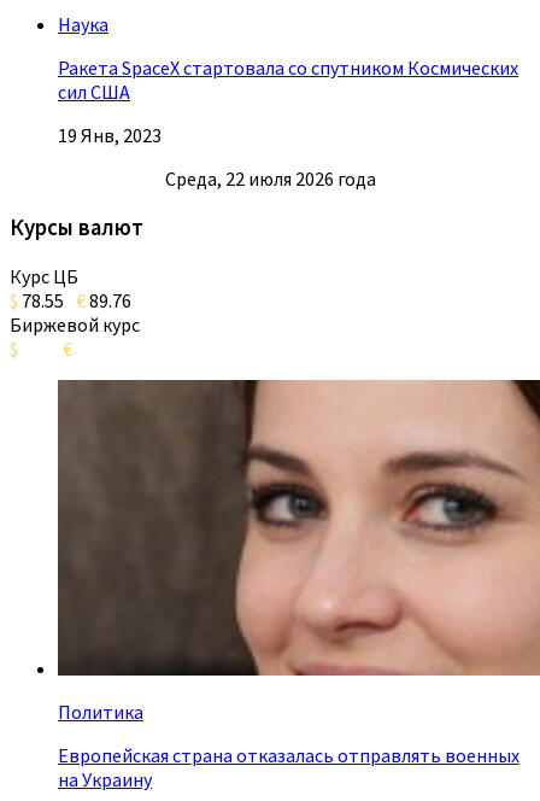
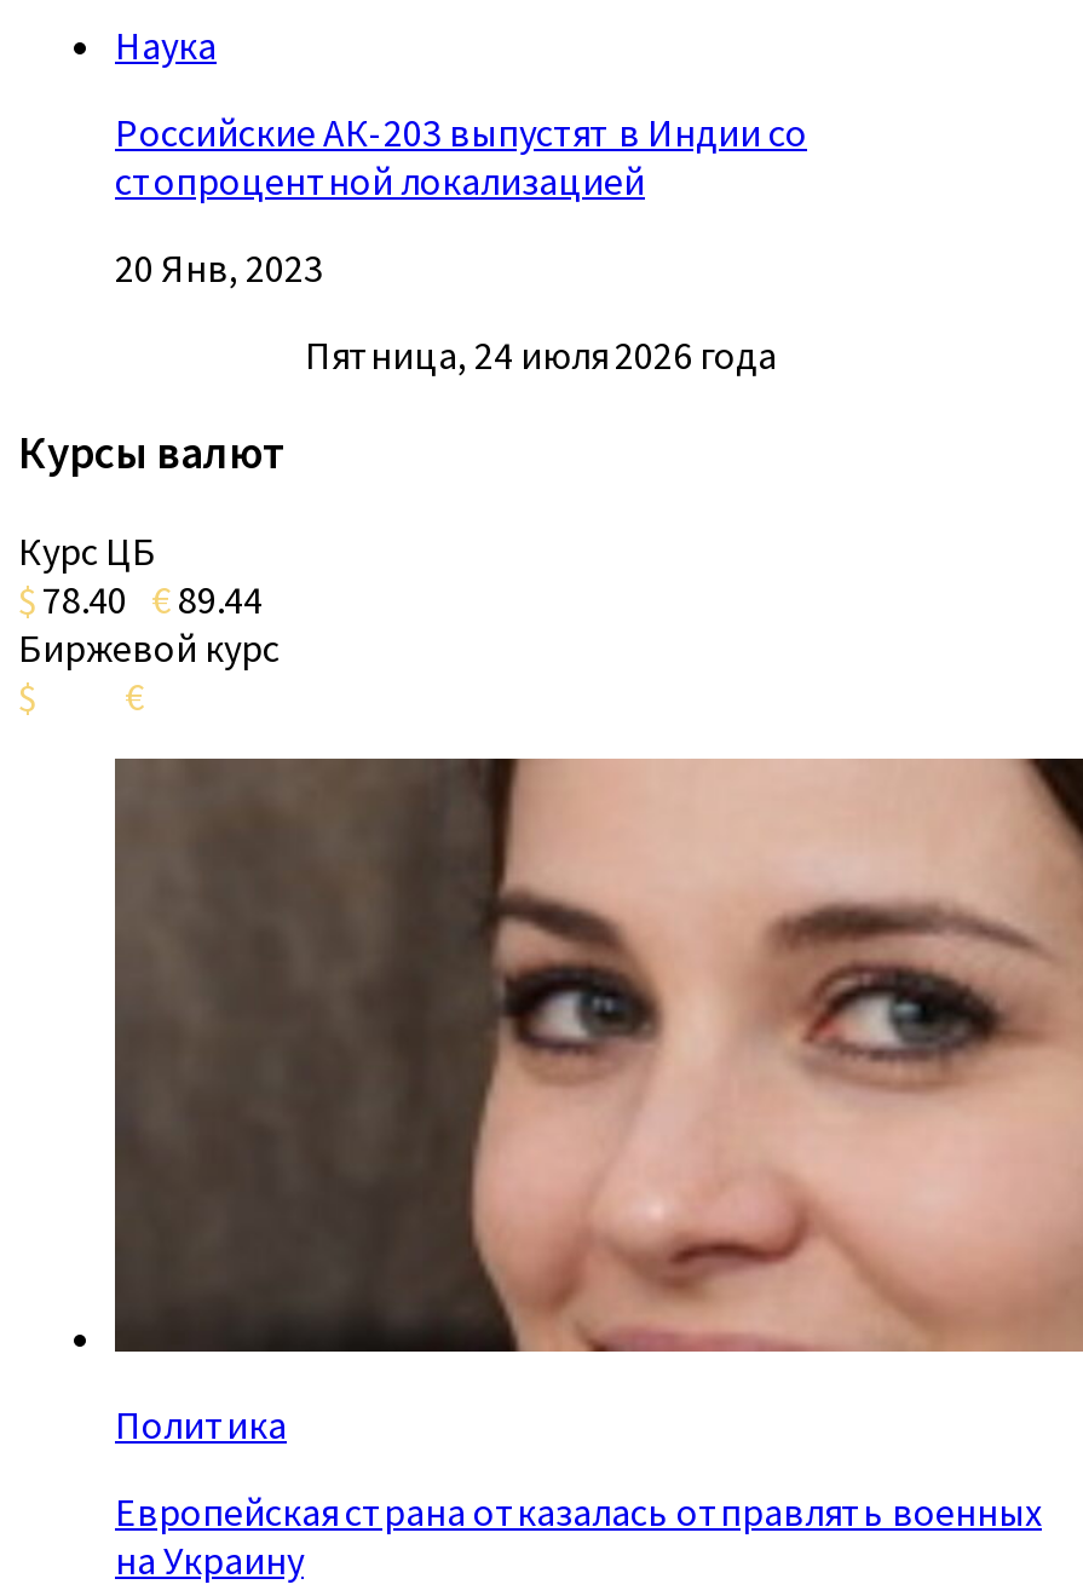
[58,56,518,104] Ракета SpaceX стартовала со спутником Космических | сил США -> [115,108,807,205] Российские АК-203 выпустят в Индии со | стопроцентной локализацией
[58,123,162,148] 19 Янв, 2023 -> [115,244,323,292] 20 Янв, 2023
[165,167,375,191] Среда, 22 июля 2026 года -> [305,331,777,379] Пятница, 24 июля 2026 года
[10,288,131,312] $ 78.55 € 89.76 -> [18,574,263,622] $ 78.40 € 89.44

